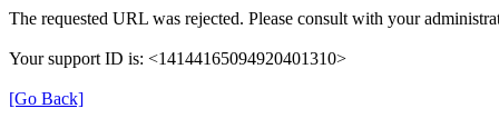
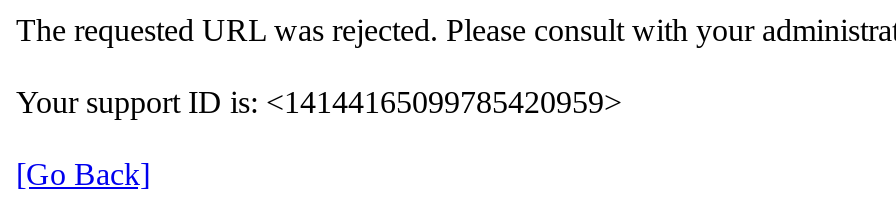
[9,49,346,68] Your support ID is: <14144165094920401310> -> [16,85,622,119] Your support ID is: <14144165099785420959>

